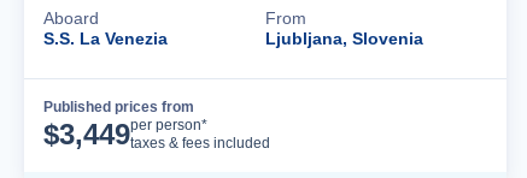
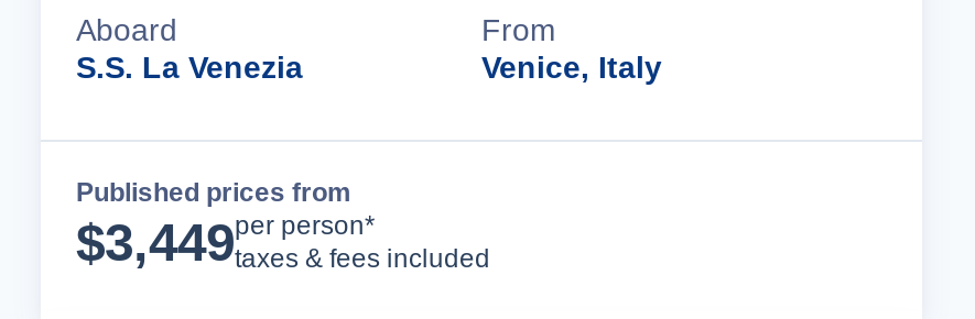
[265,29,423,48] Ljubljana, Slovenia -> [481,50,662,85] Venice, Italy

